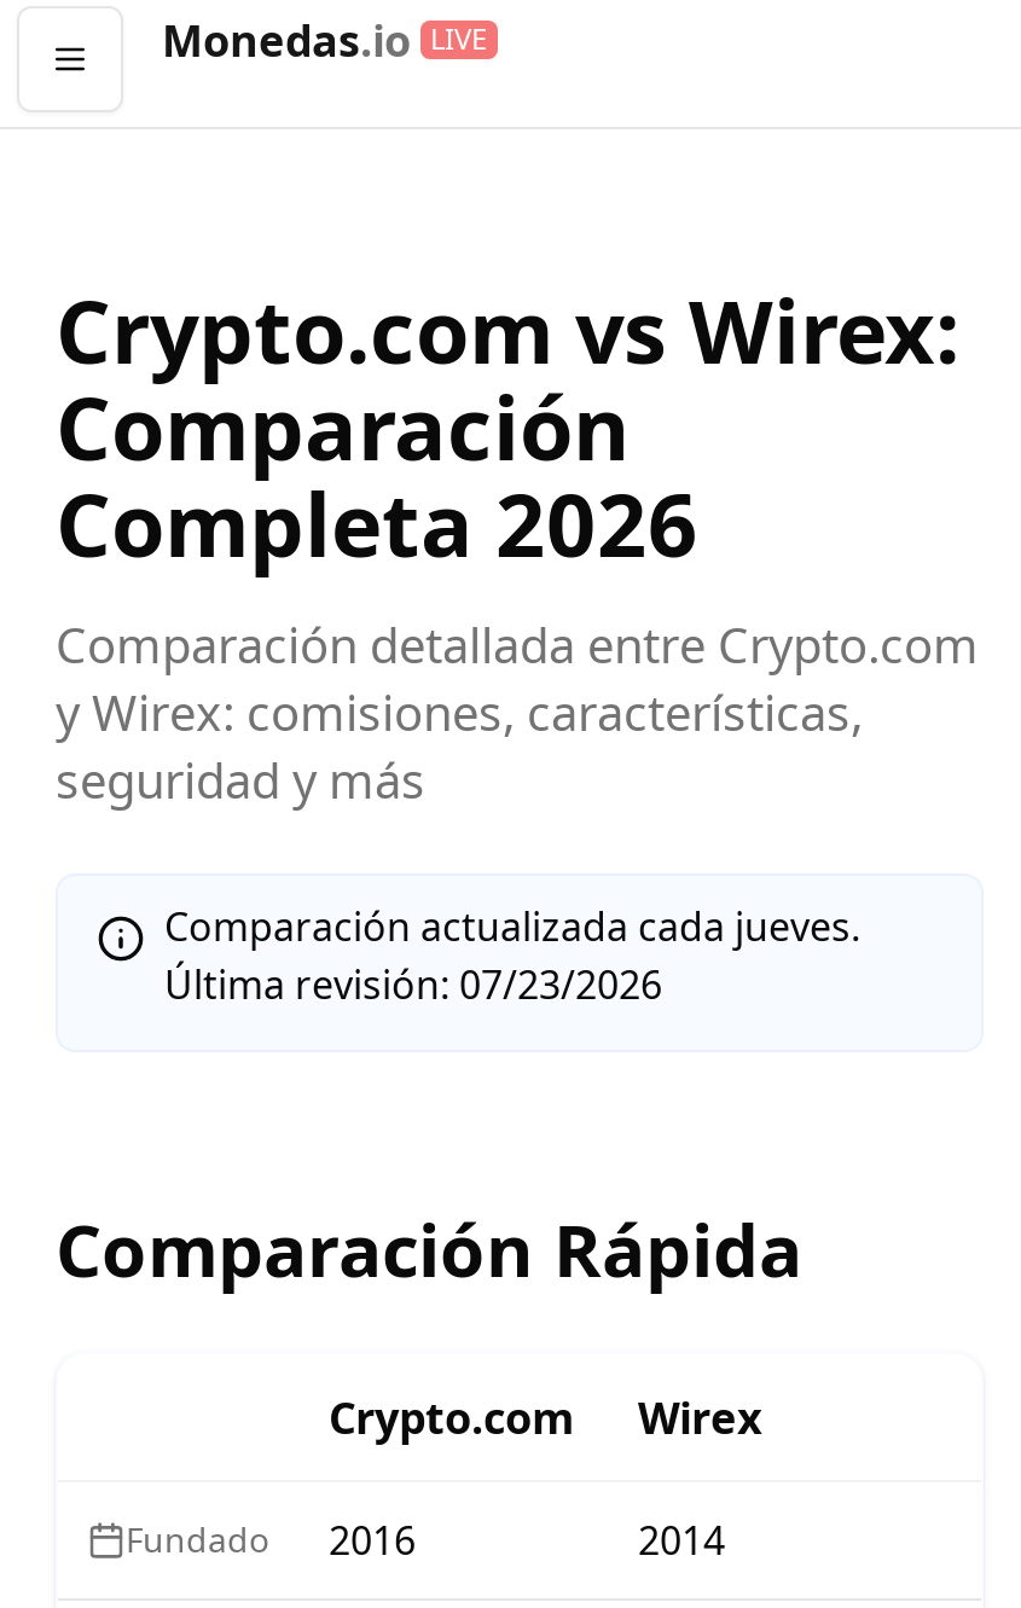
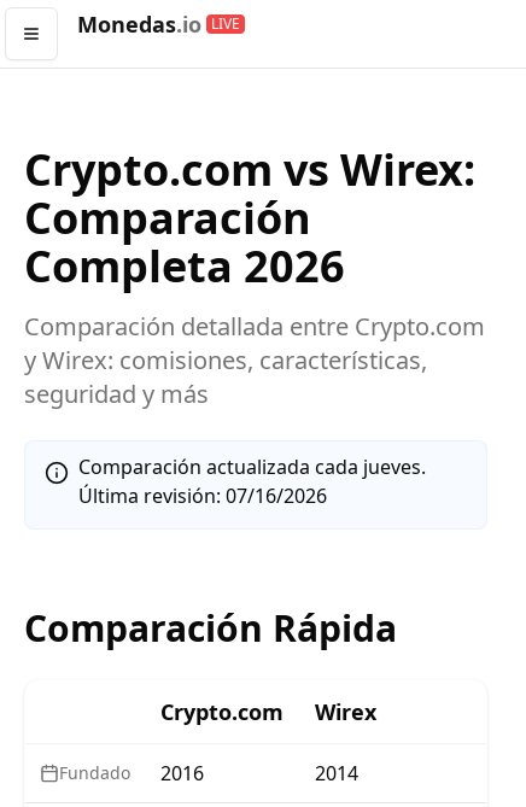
[164,958,662,1011] Última revisión: 07/23/2026 -> [78,483,327,509] Última revisión: 07/16/2026

